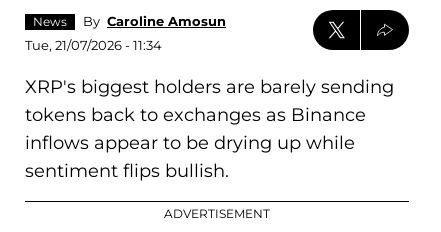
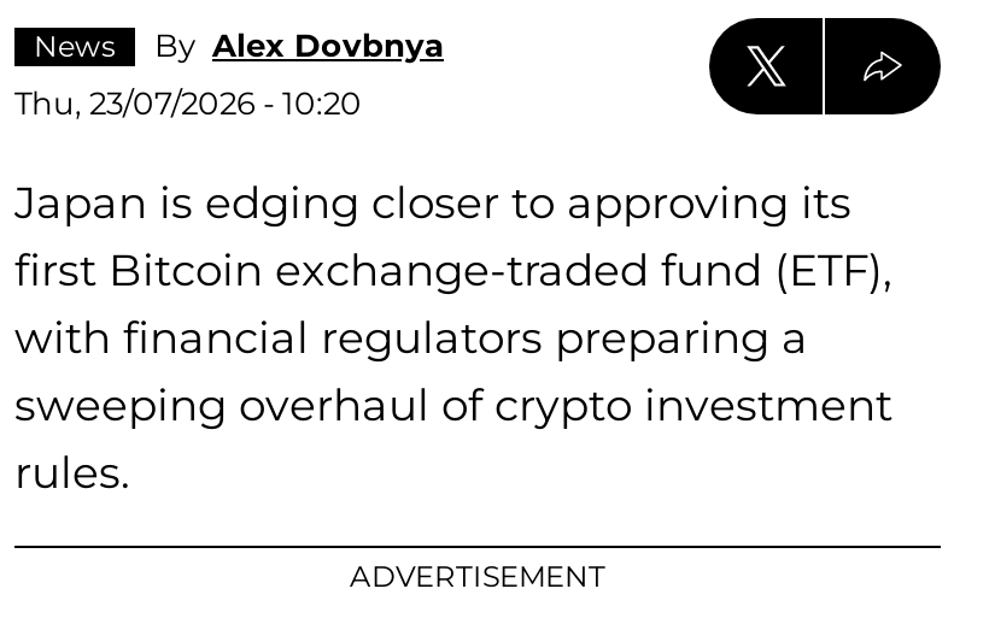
[83,13,226,29] By Caroline Amosun -> [154,26,444,64] By Alex Dovbnya
[25,37,162,53] Tue, 21/07/2026 - 11:34 -> [14,84,362,122] Thu, 23/07/2026 - 10:20
[25,76,394,182] XRP's biggest holders are barely sending | tokens back to exchanges as Binance | inflows appear to be drying up while | sentiment flips bullish. -> [14,178,892,500] Japan is edging closer to approving its | first Bitcoin exchange-traded fund (ETF), | with financial regulators preparing a | sweeping overhaul of crypto investment | rules.

